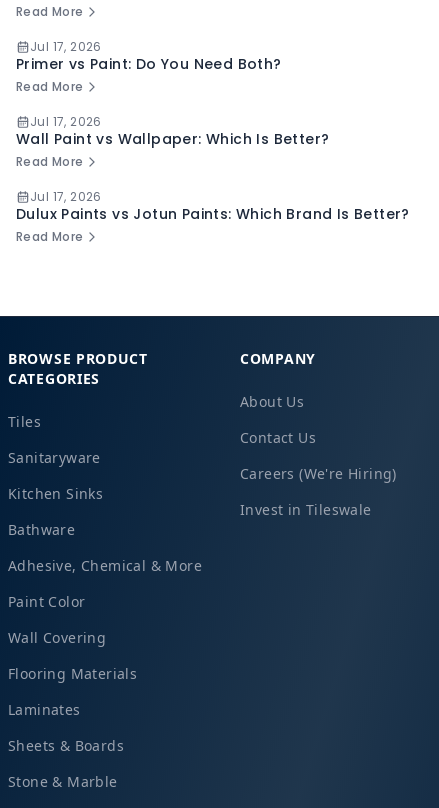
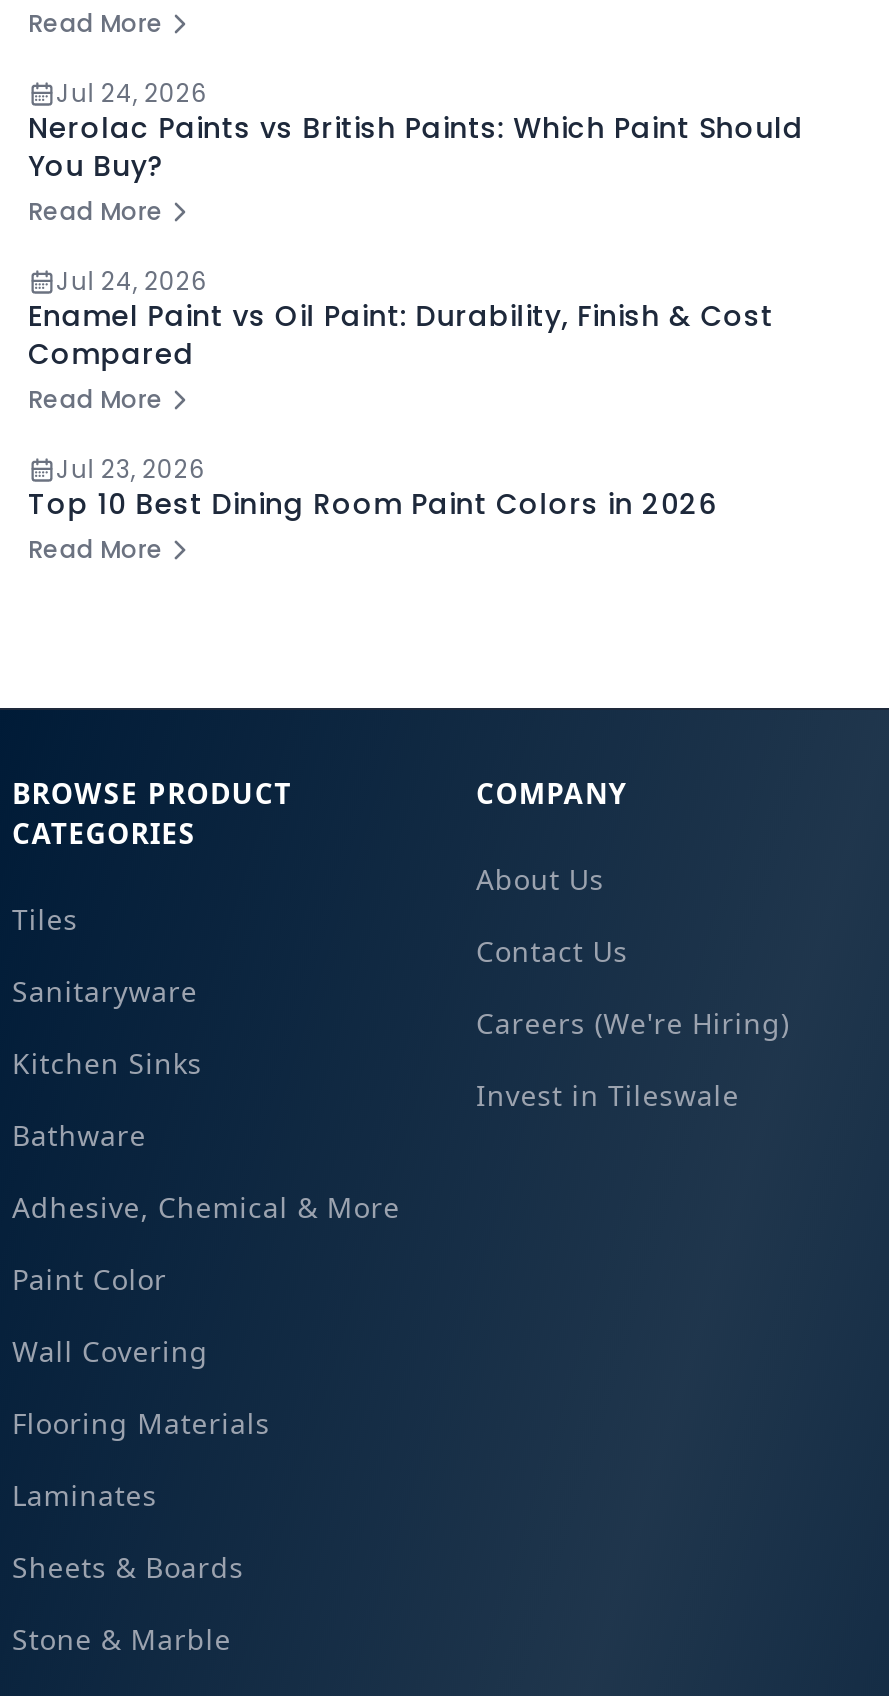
[16,38,282,74] Jul 17, 2026 | Primer vs Paint: Do You Need Both? -> [28,76,804,186] Jul 24, 2026 | Nerolac Paints vs British Paints: Which Paint Should | You Buy?
[16,113,329,149] Jul 17, 2026 | Wall Paint vs Wallpaper: Which Is Better? -> [28,264,774,374] Jul 24, 2026 | Enamel Paint vs Oil Paint: Durability, Finish & Cost | Compared
[16,188,410,224] Jul 17, 2026 | Dulux Paints vs Jotun Paints: Which Brand Is Better? -> [28,452,717,524] Jul 23, 2026 | Top 10 Best Dining Room Paint Colors in 2026

